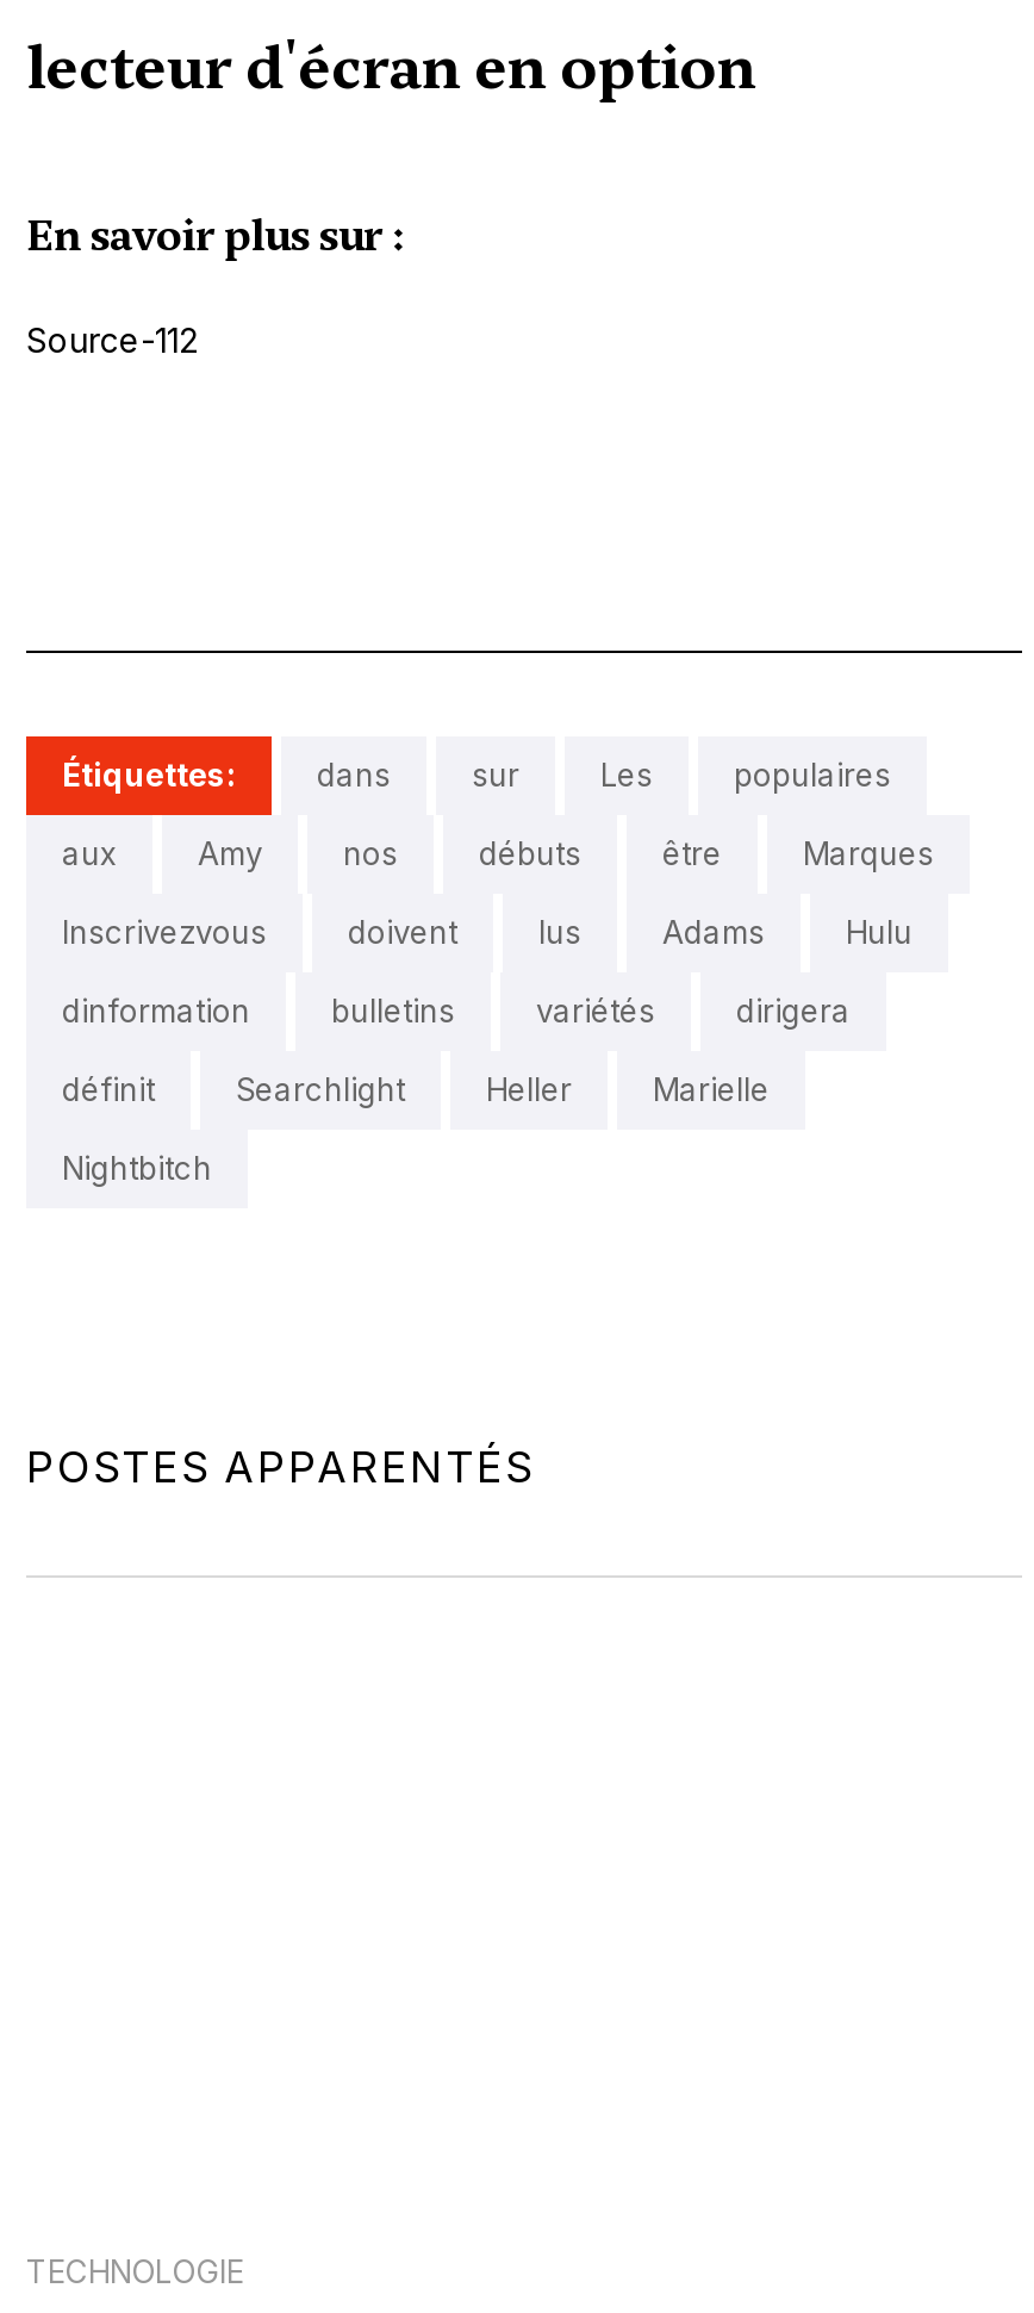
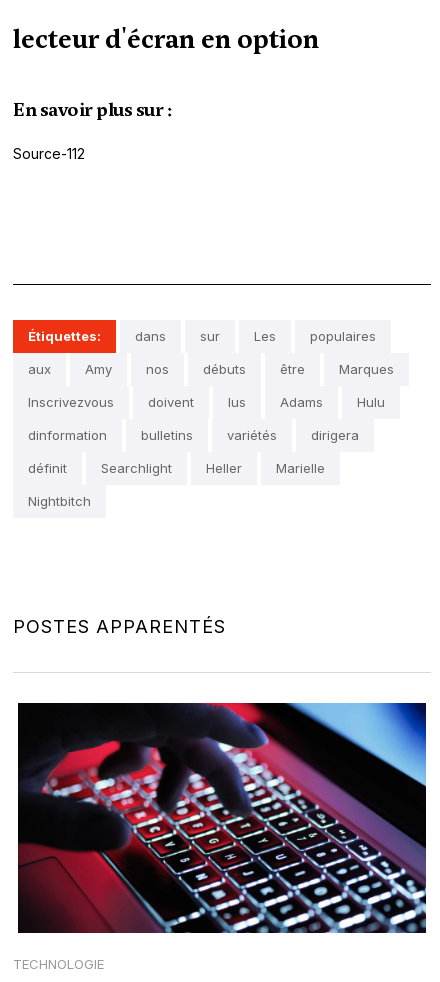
none -> [17,702,427,934] [image]

